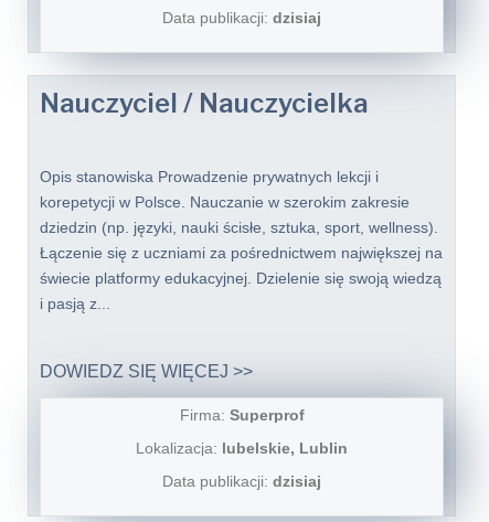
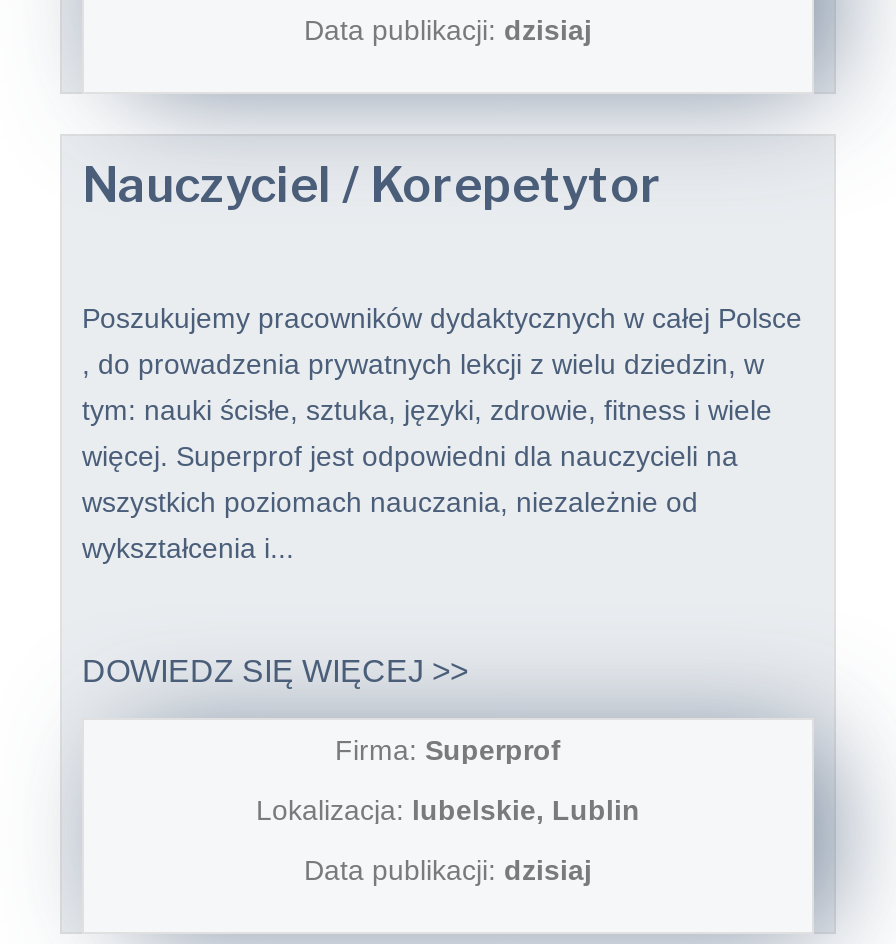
[40,88,369,120] Nauczyciel / Nauczycielka -> [82,157,662,215] Nauczyciel / Korepetytor
[40,168,443,313] Opis stanowiska Prowadzenie prywatnych lekcji i | korepetycji w Polsce. Nauczanie w szerokim zakresie | dziedzin (np. języki, nauki ścisłe, sztuka, sport, wellness). | Łączenie się z uczniami za pośrednictwem największej na | świecie platformy edukacyjnej. Dzielenie się swoją wiedzą | i pasją z... -> [82,303,802,565] Poszukujemy pracowników dydaktycznych w całej Polsce | , do prowadzenia prywatnych lekcji z wielu dziedzin, w | tym: nauki ścisłe, sztuka, języki, zdrowie, fitness i wiele | więcej. Superprof jest odpowiedni dla nauczycieli na | wszystkich poziomach nauczania, niezależnie od | wykształcenia i...

